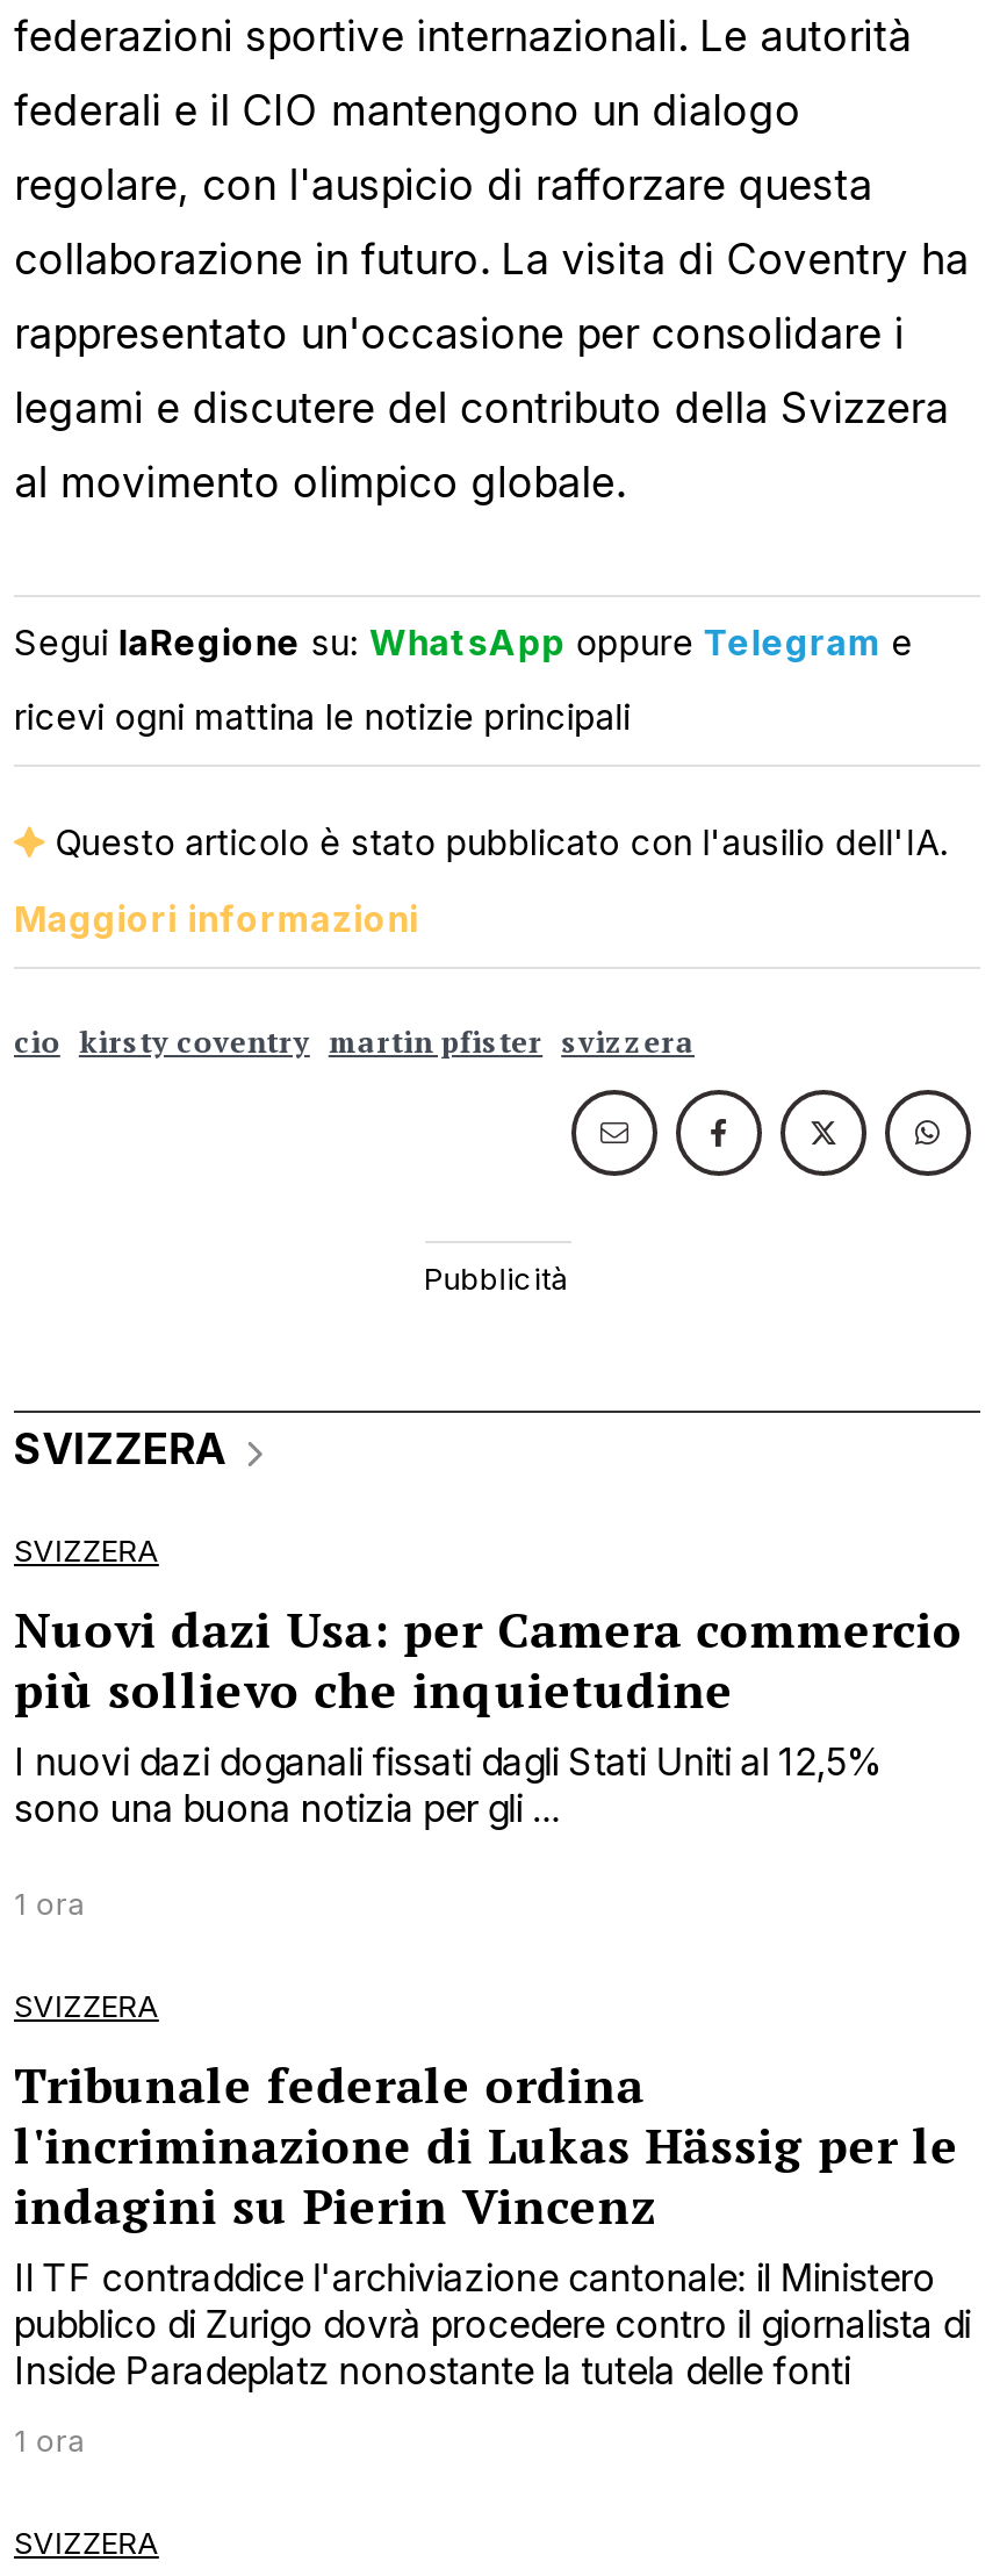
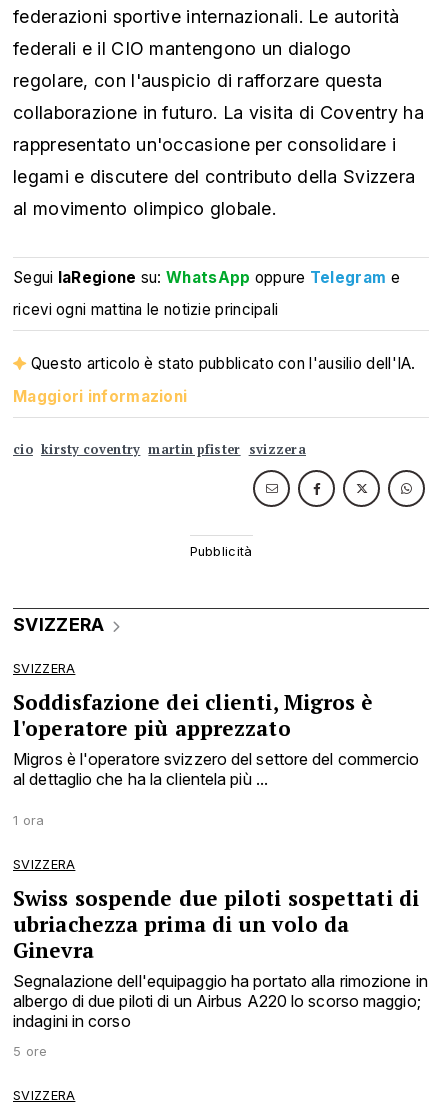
[14,1596,963,1831] Nuovi dazi Usa: per Camera commercio | più sollievo che inquietudine | I nuovi dazi doganali fissati dagli Stati Uniti al 12,5% | sono una buona notizia per gli ... -> [13,688,419,789] Soddisfazione dei clienti, Migros è | l'operatore più apprezzato | Migros è l'operatore svizzero del settore del commercio | al dettaglio che ha la clientela più ...
[14,2052,971,2394] Tribunale federale ordina | l'incriminazione di Lukas Hässig per le | indagini su Pierin Vincenz | Il TF contraddice l'archiviazione cantonale: il Ministero | pubblico di Zurigo dovrà procedere contro il giornalista di | Inside Paradeplatz nonostante la tutela delle fonti -> [13,884,428,1031] Swiss sospende due piloti sospettati di | ubriachezza prima di un volo da | Ginevra | Segnalazione dell'equipaggio ha portato alla rimozione in | albergo di due piloti di un Airbus A220 lo scorso maggio; | indagini in corso
[14,2424,87,2459] 1 ora -> [13,1044,47,1059] 5 ore

